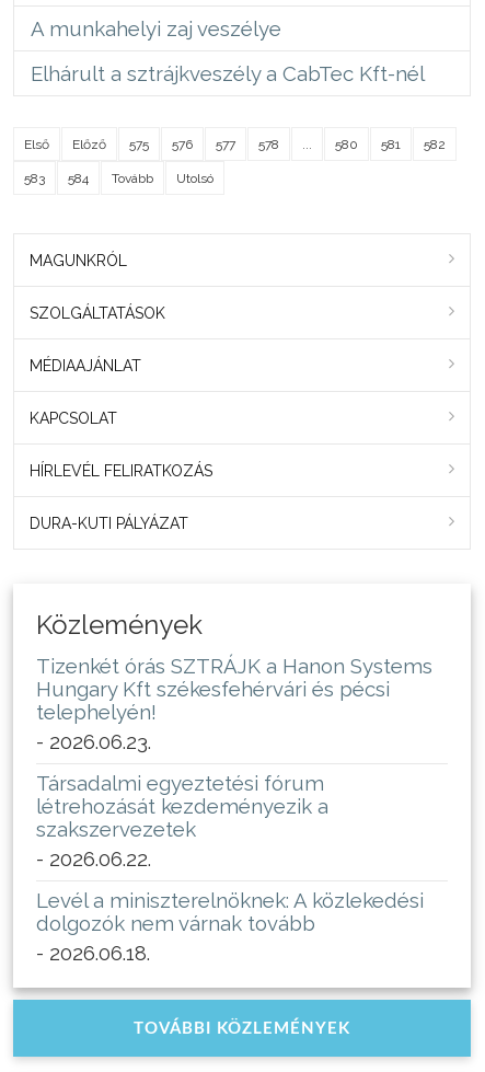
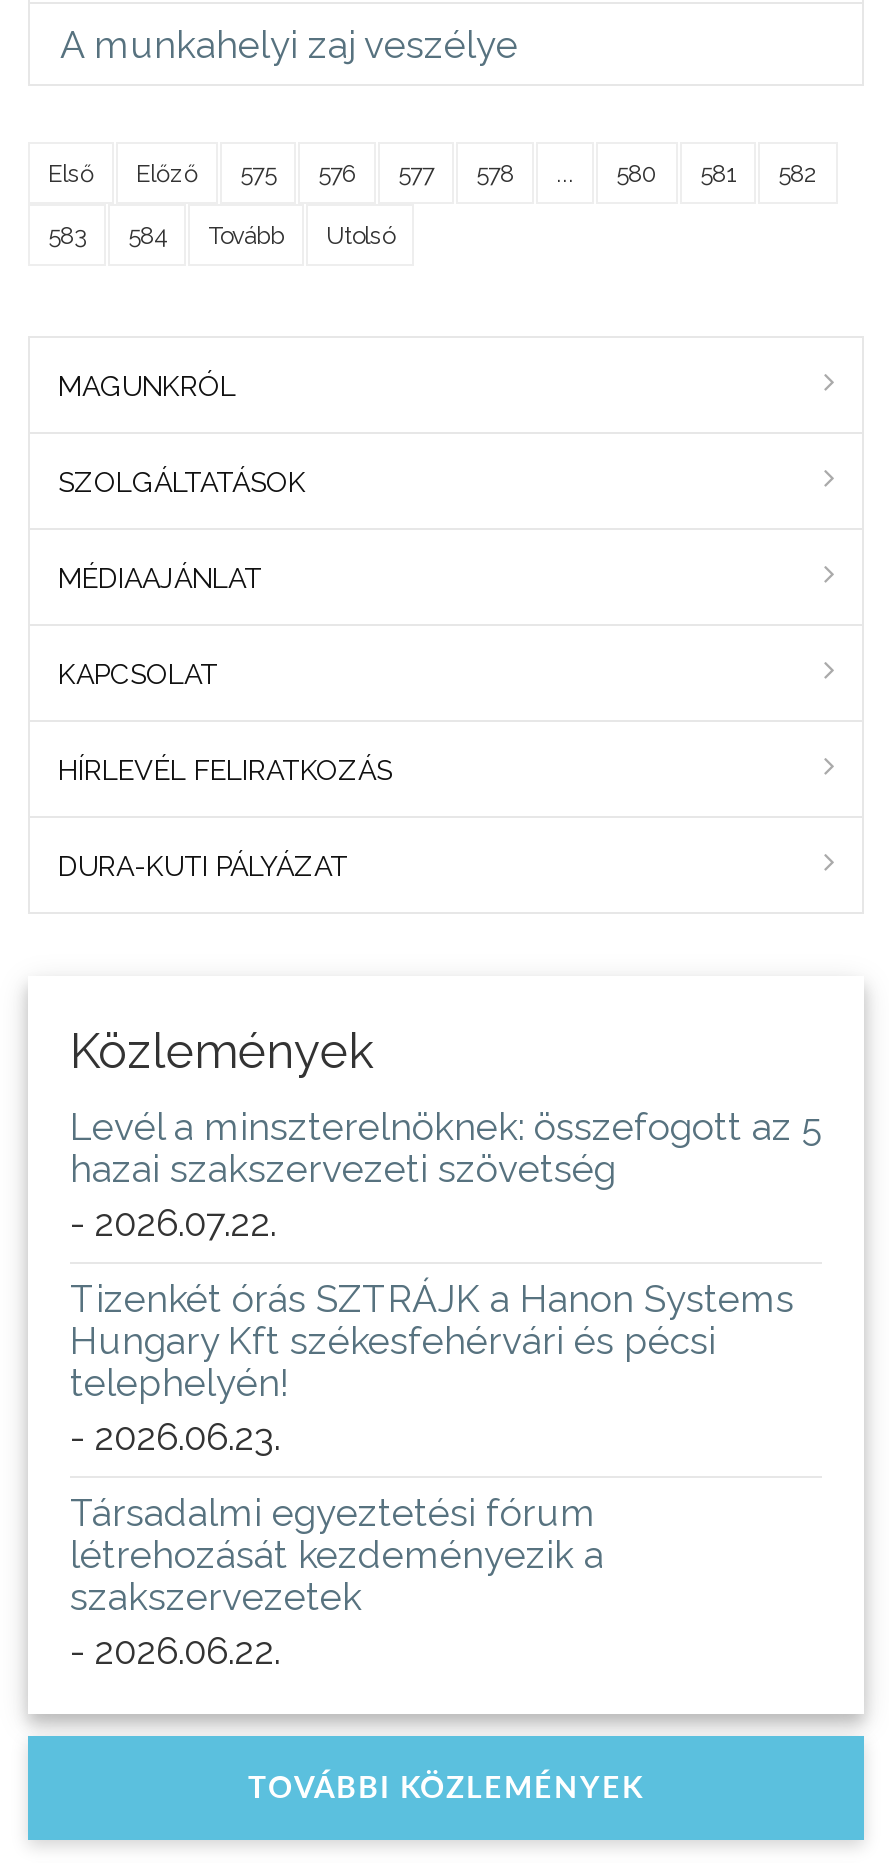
[31,61,425,85] Elhárult a sztrájkveszély a CabTec Kft-nél -> none
none -> [70,1104,822,1244] Levél a minszterelnöknek: összefogott az 5 | hazai szakszervezeti szövetség | - 2026.07.22.
moved [36,654,432,871] -> [70,1276,794,1672]: Tizenkét órás SZTRÁJK a Hanon Systems | Hungary Kft székesfehérvári és pécsi | telephelyén! | - 2026.06.23. | Társadalmi egyeztetési fórum | létrehozását kezdeményezik a | szakszervezetek | - 2026.06.22.
[36,888,424,965] Levél a miniszterelnöknek: A közlekedési | dolgozók nem várnak tovább | - 2026.06.18. -> none

